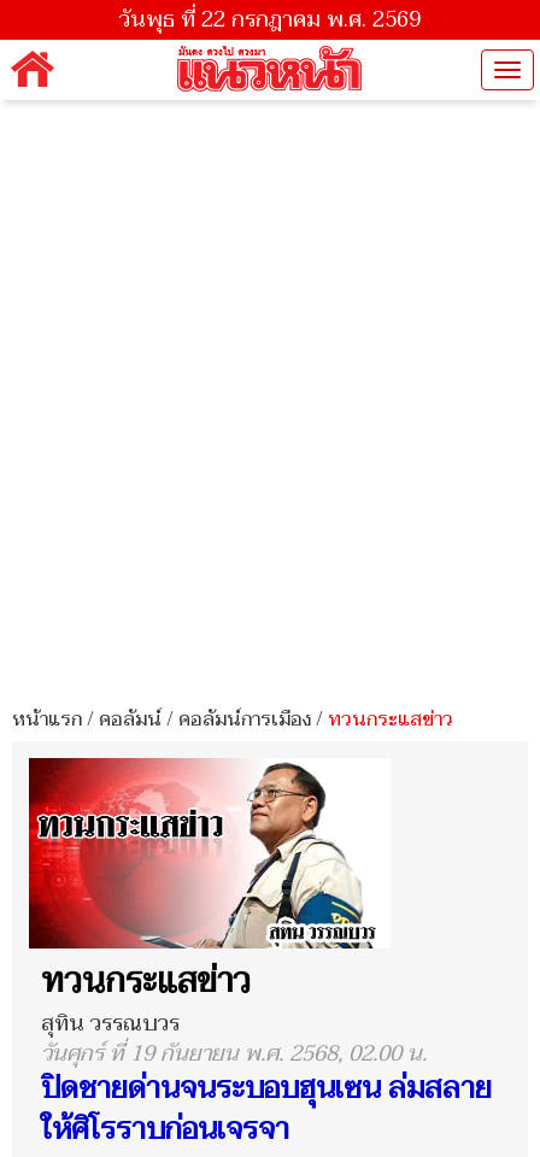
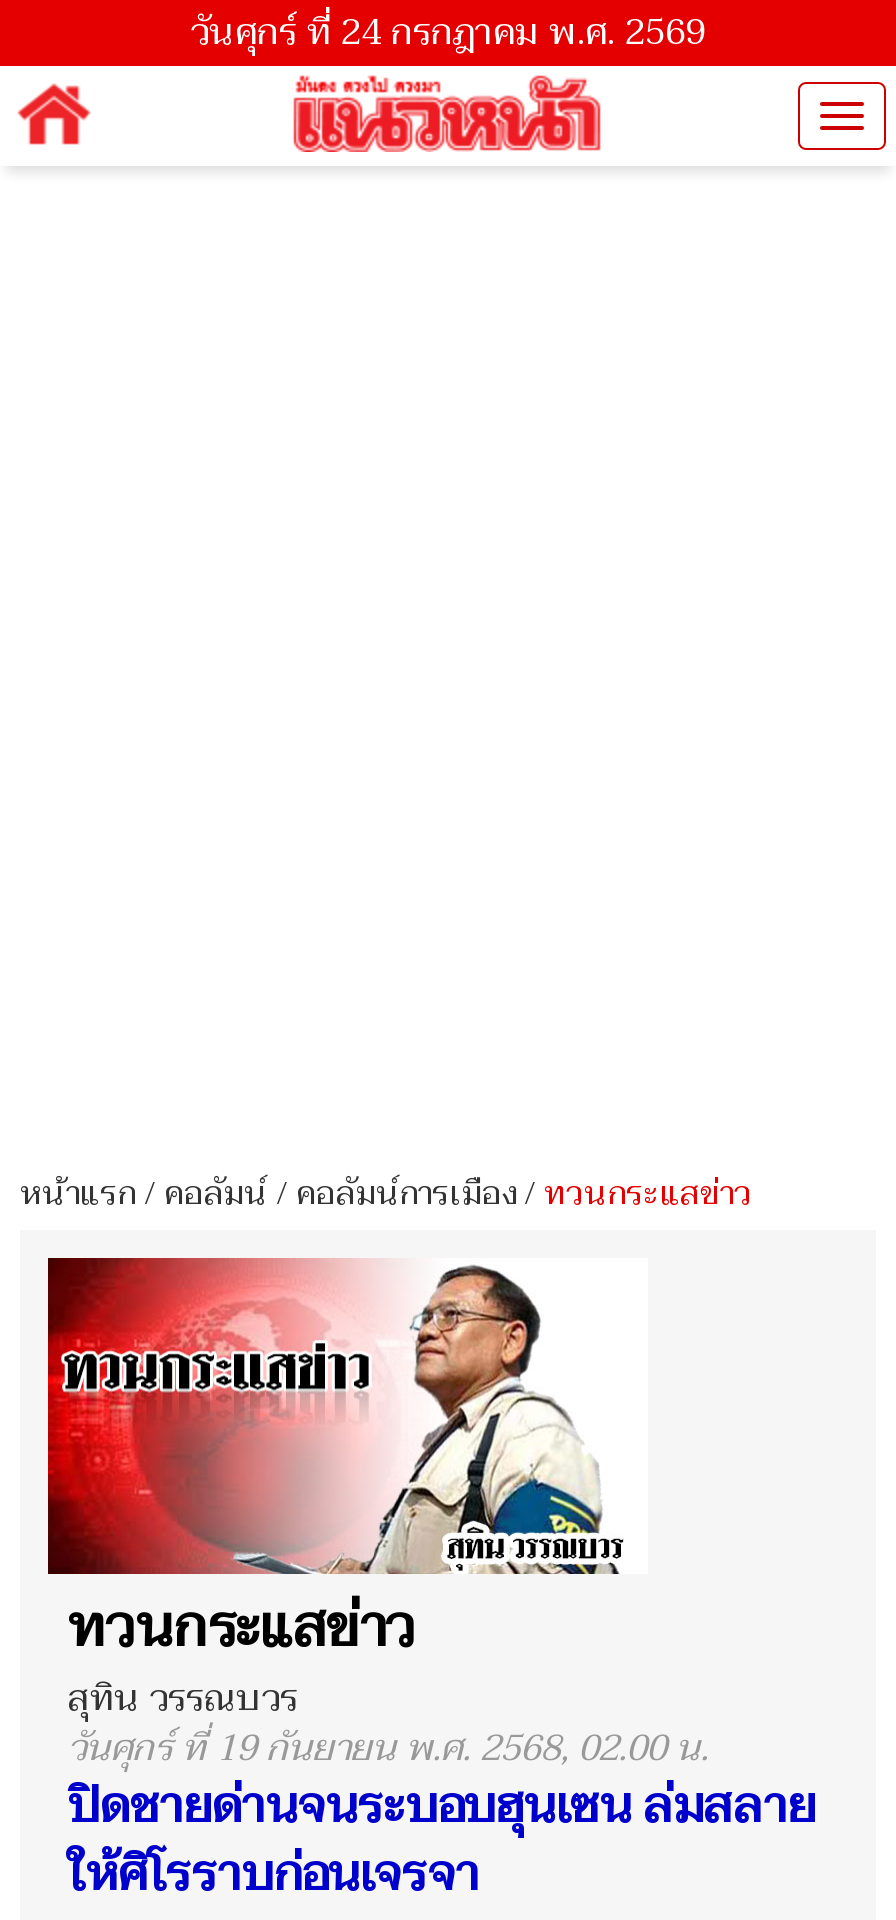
[119,1,421,39] วันพุธ ที่ 22 กรกฎาคม พ.ศ. 2569 -> [191,2,705,64] วันศุกร์ ที่ 24 กรกฎาคม พ.ศ. 2569

